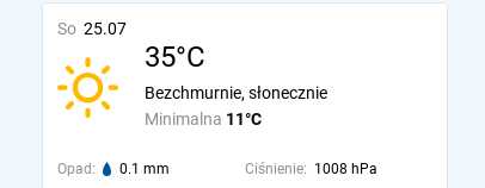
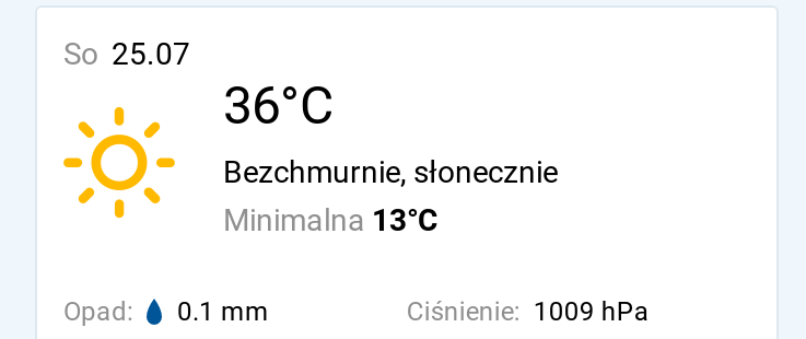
[145,40,205,74] 35°C -> [223,75,335,137] 36°C
[145,109,262,129] Minimalna 11°C -> [223,202,437,237] Minimalna 13°C
[245,161,377,177] Ciśnienie: 1008 hPa -> [407,296,649,327] Ciśnienie: 1009 hPa

